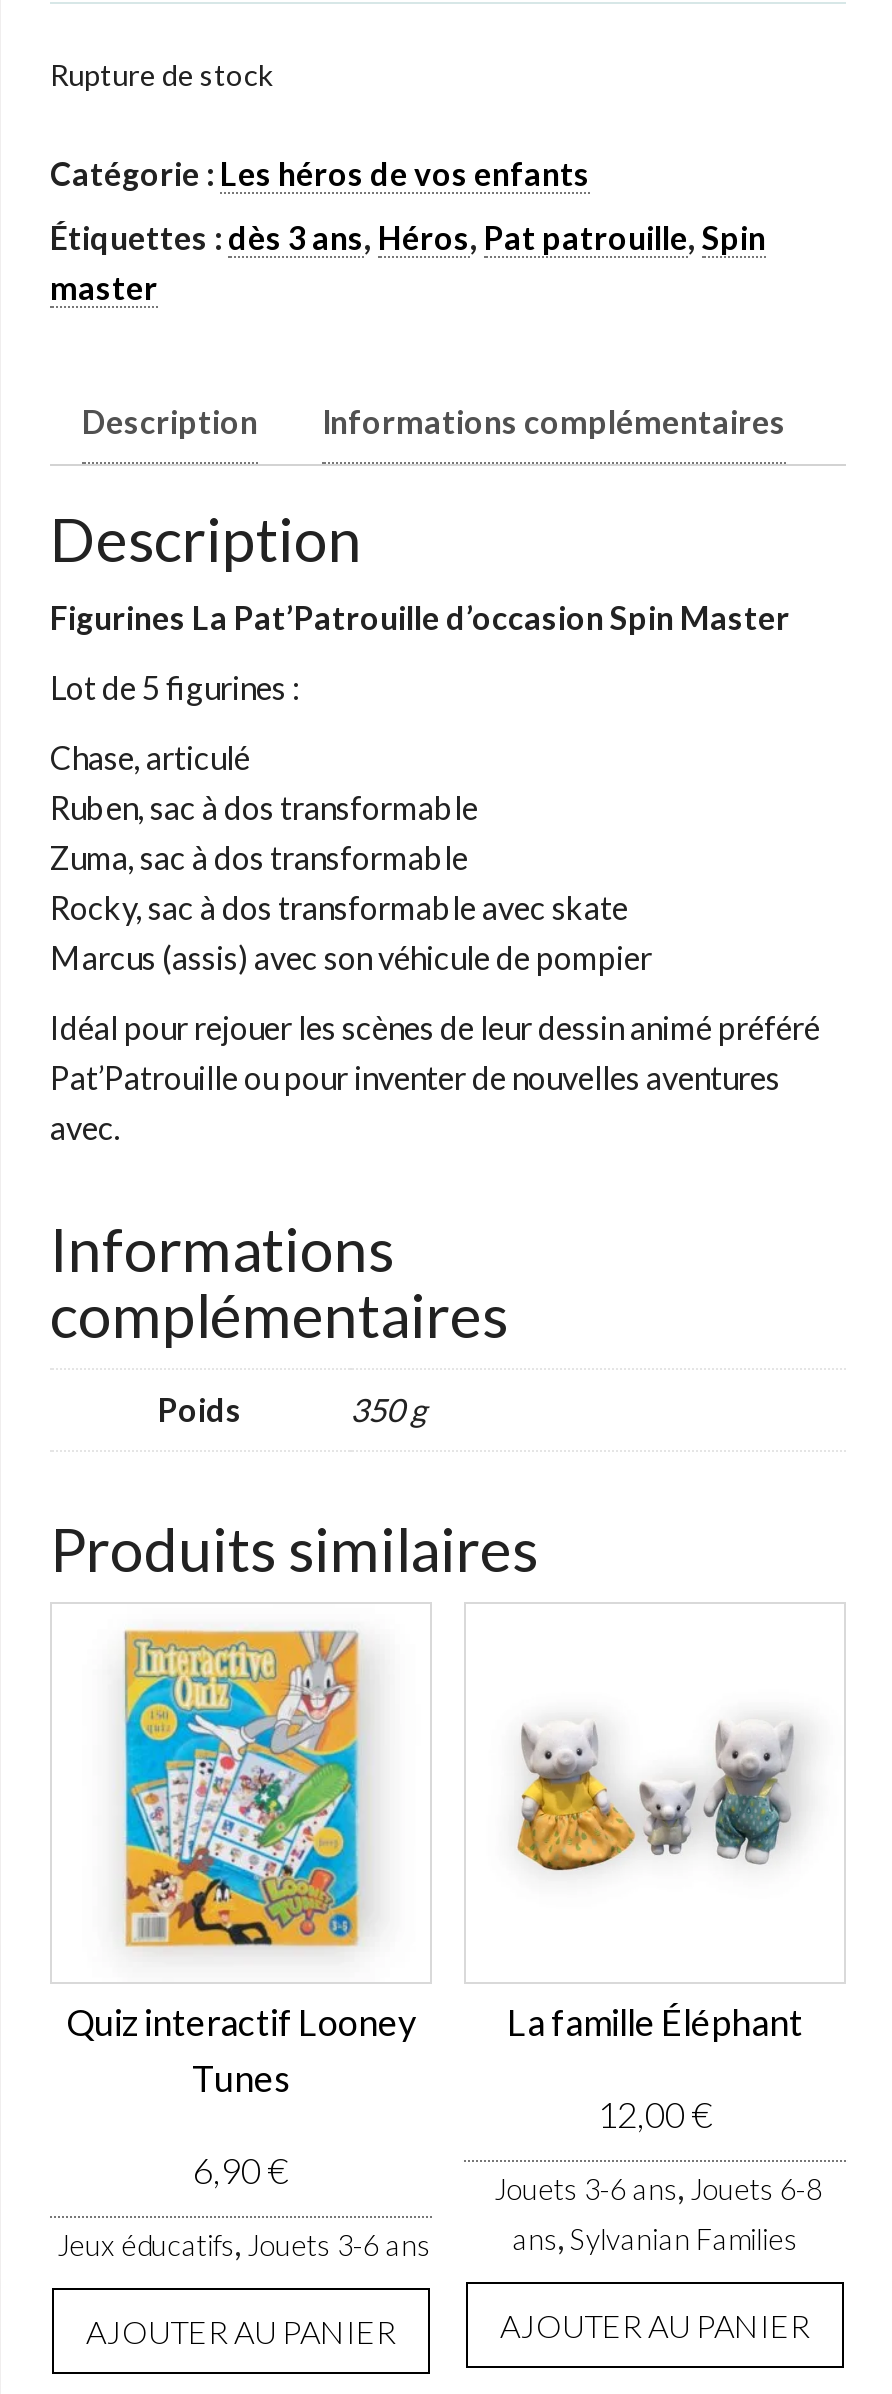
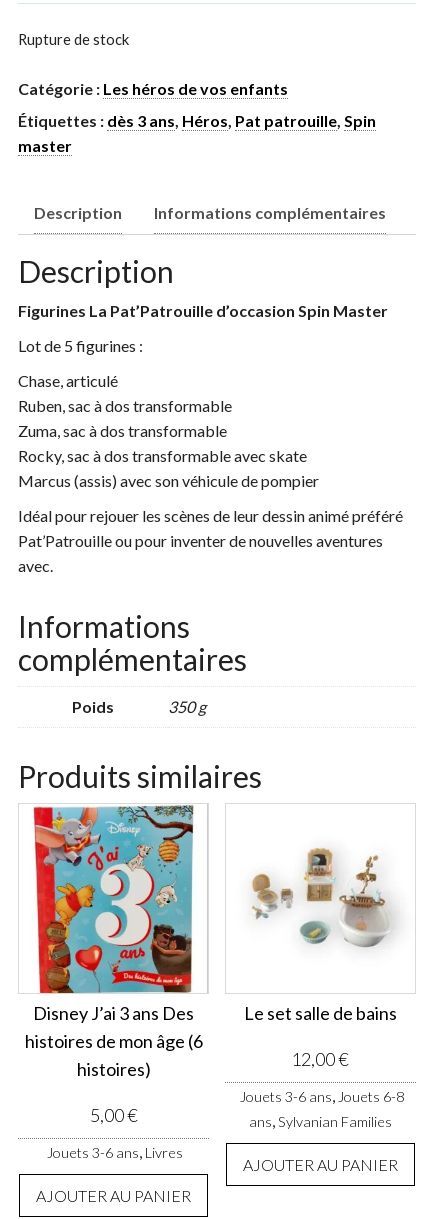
[66,1605,416,2099] [image] | Quiz interactif Looney | Tunes -> [24,804,202,1080] [image] | Disney J’ai 3 ans Des | histoires de mon âge (6 | histoires)
[514,1691,806,1891] [image] -> [251,847,392,949] [image]
[507,1999,803,2043] La famille Éléphant -> [244,1002,397,1024] Le set salle de bains
[193,2147,289,2191] 6,90 € -> [89,1104,137,1126] 5,00 €
[57,2223,431,2261] Jeux éducatifs, Jouets 3-6 ans -> [47,1142,183,1161] Jouets 3-6 ans, Livres

